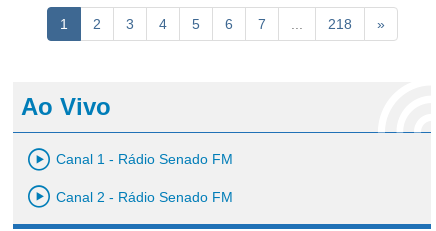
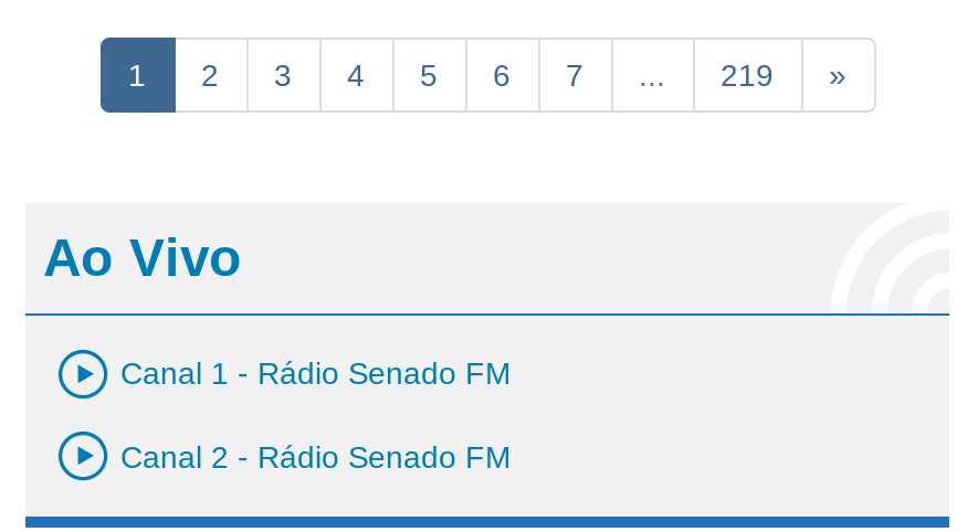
[327,16,351,32] 218 -> [721,57,774,93] 219

